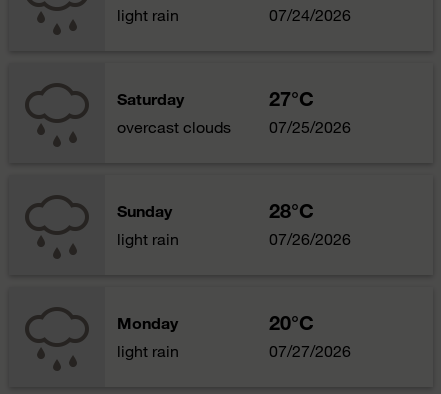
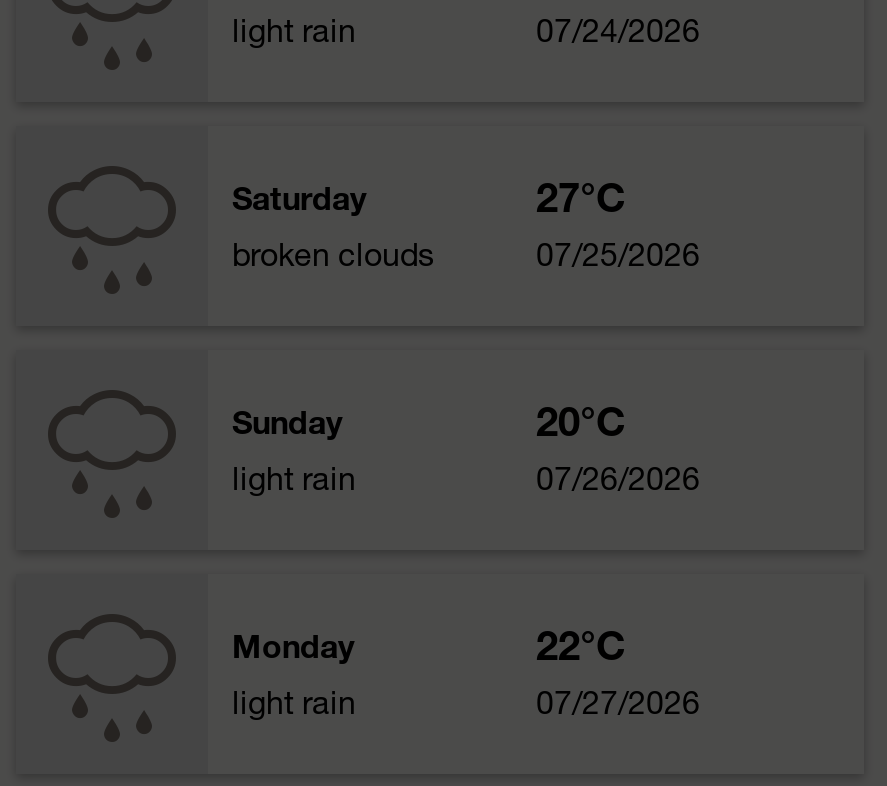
[117,117,231,136] overcast clouds -> [232,234,434,272] broken clouds
[269,199,314,222] 28°C -> [536,398,626,444] 20°C
[269,311,314,334] 20°C -> [536,622,626,668] 22°C

